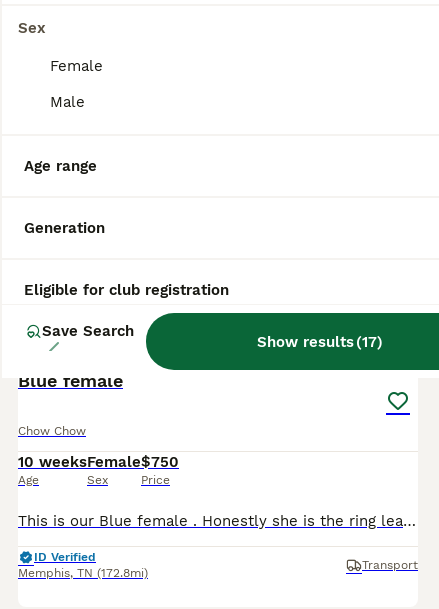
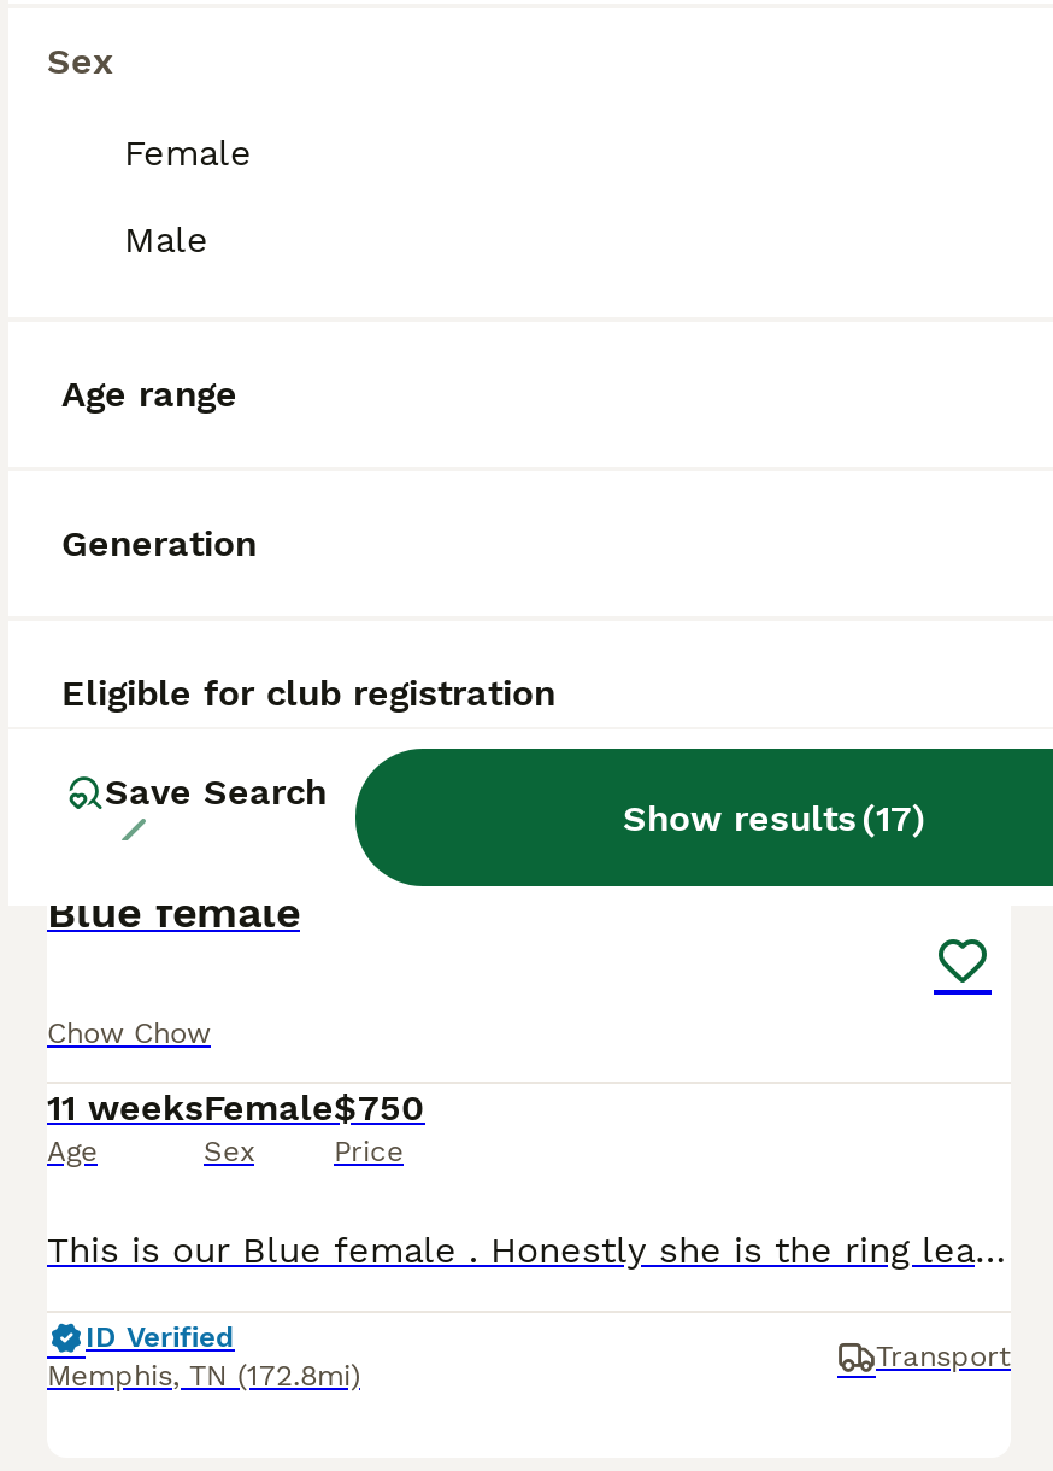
[18,453,179,471] 10 weeks Female $750 -> [47,1086,425,1130] 11 weeks Female $750

